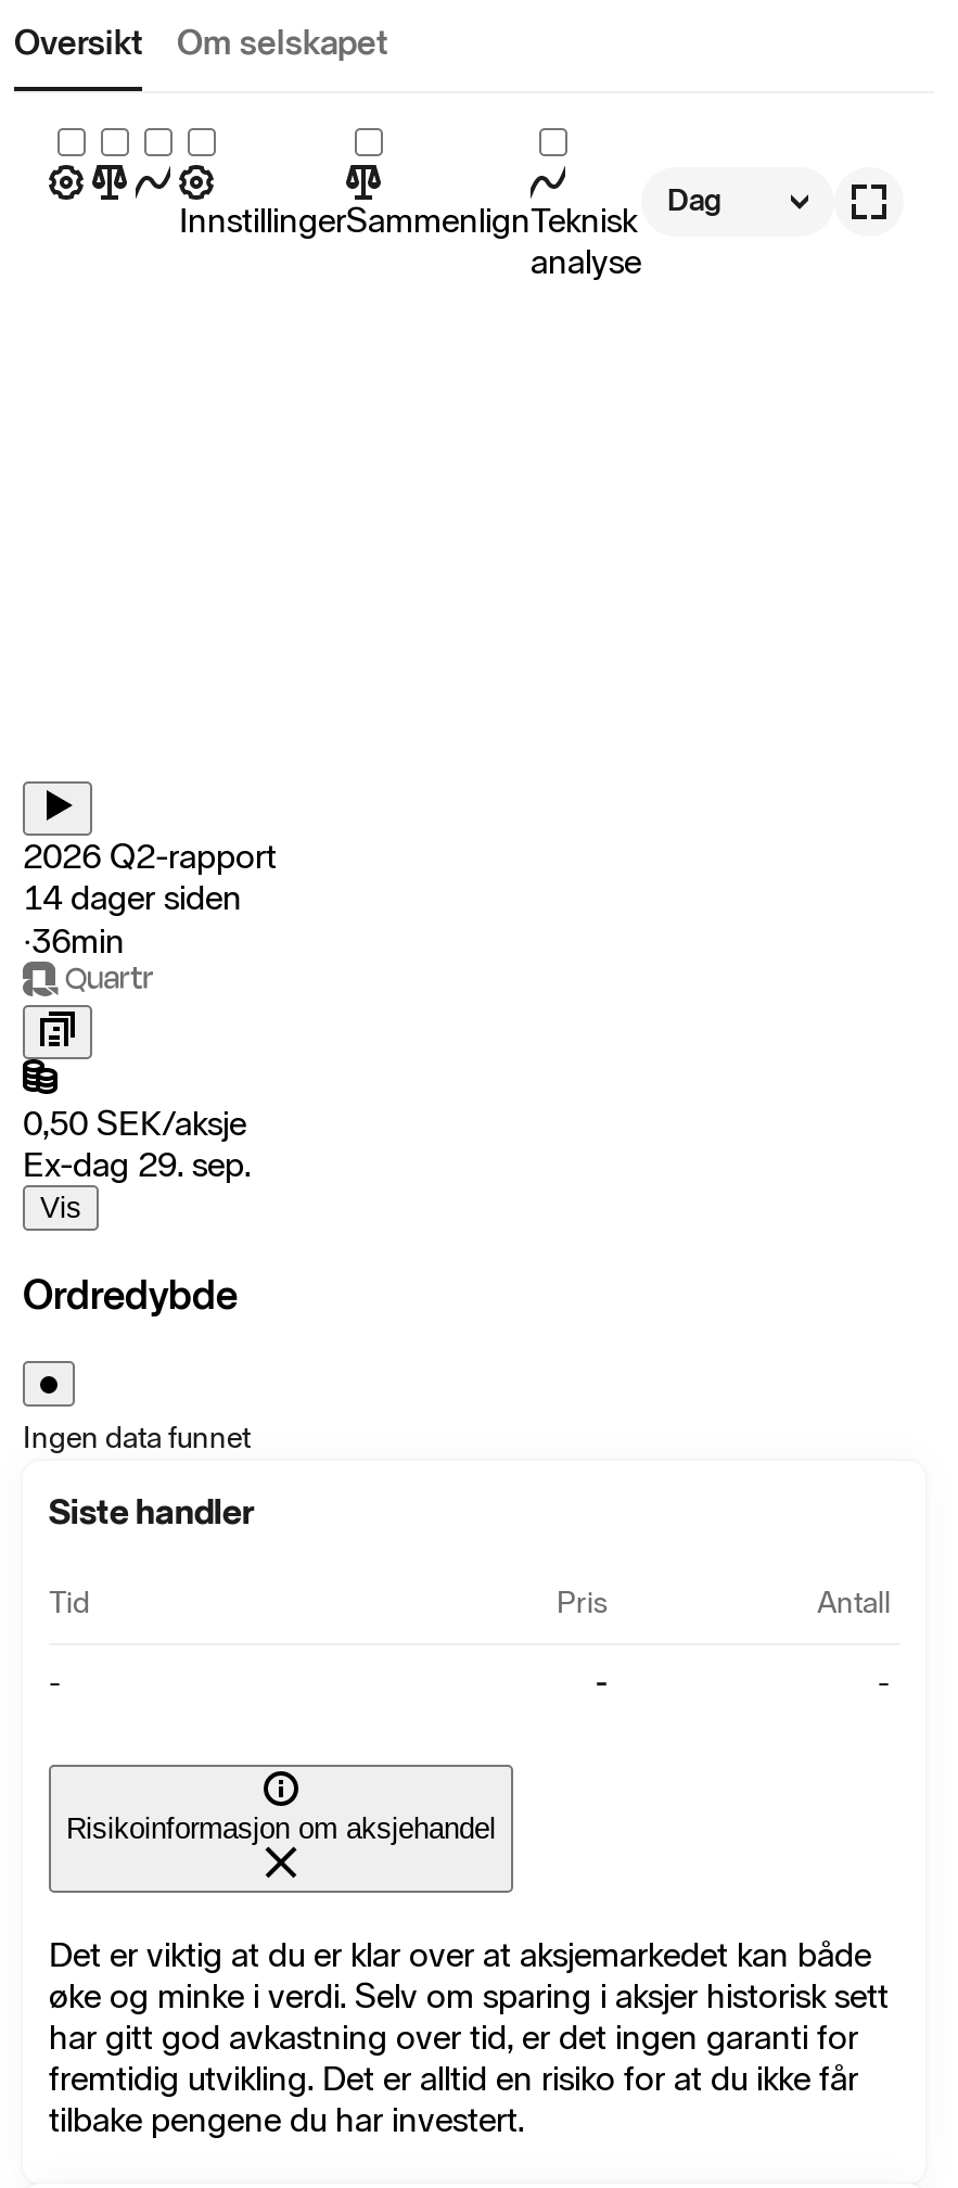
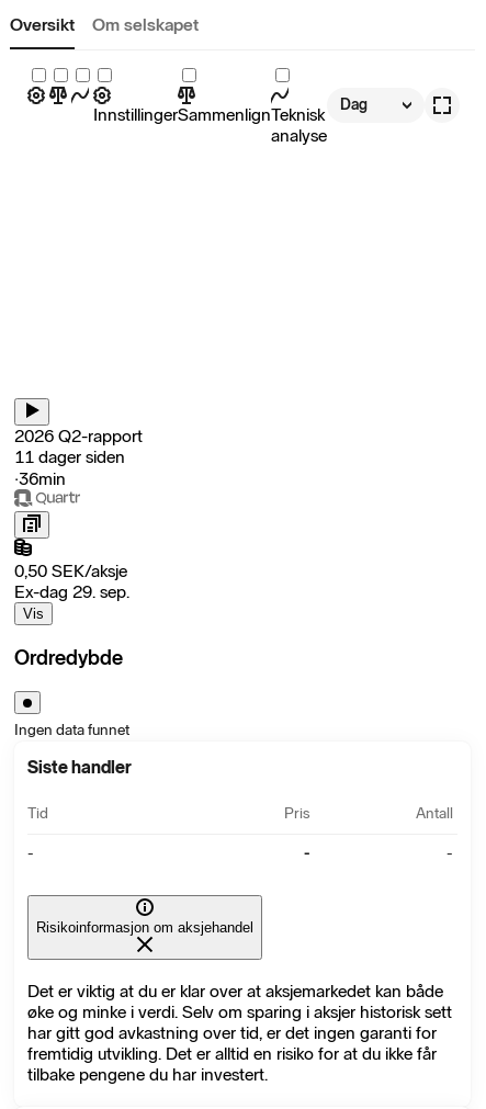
[23,877,242,918] 14 dager siden -> [14,446,125,467] 11 dager siden

